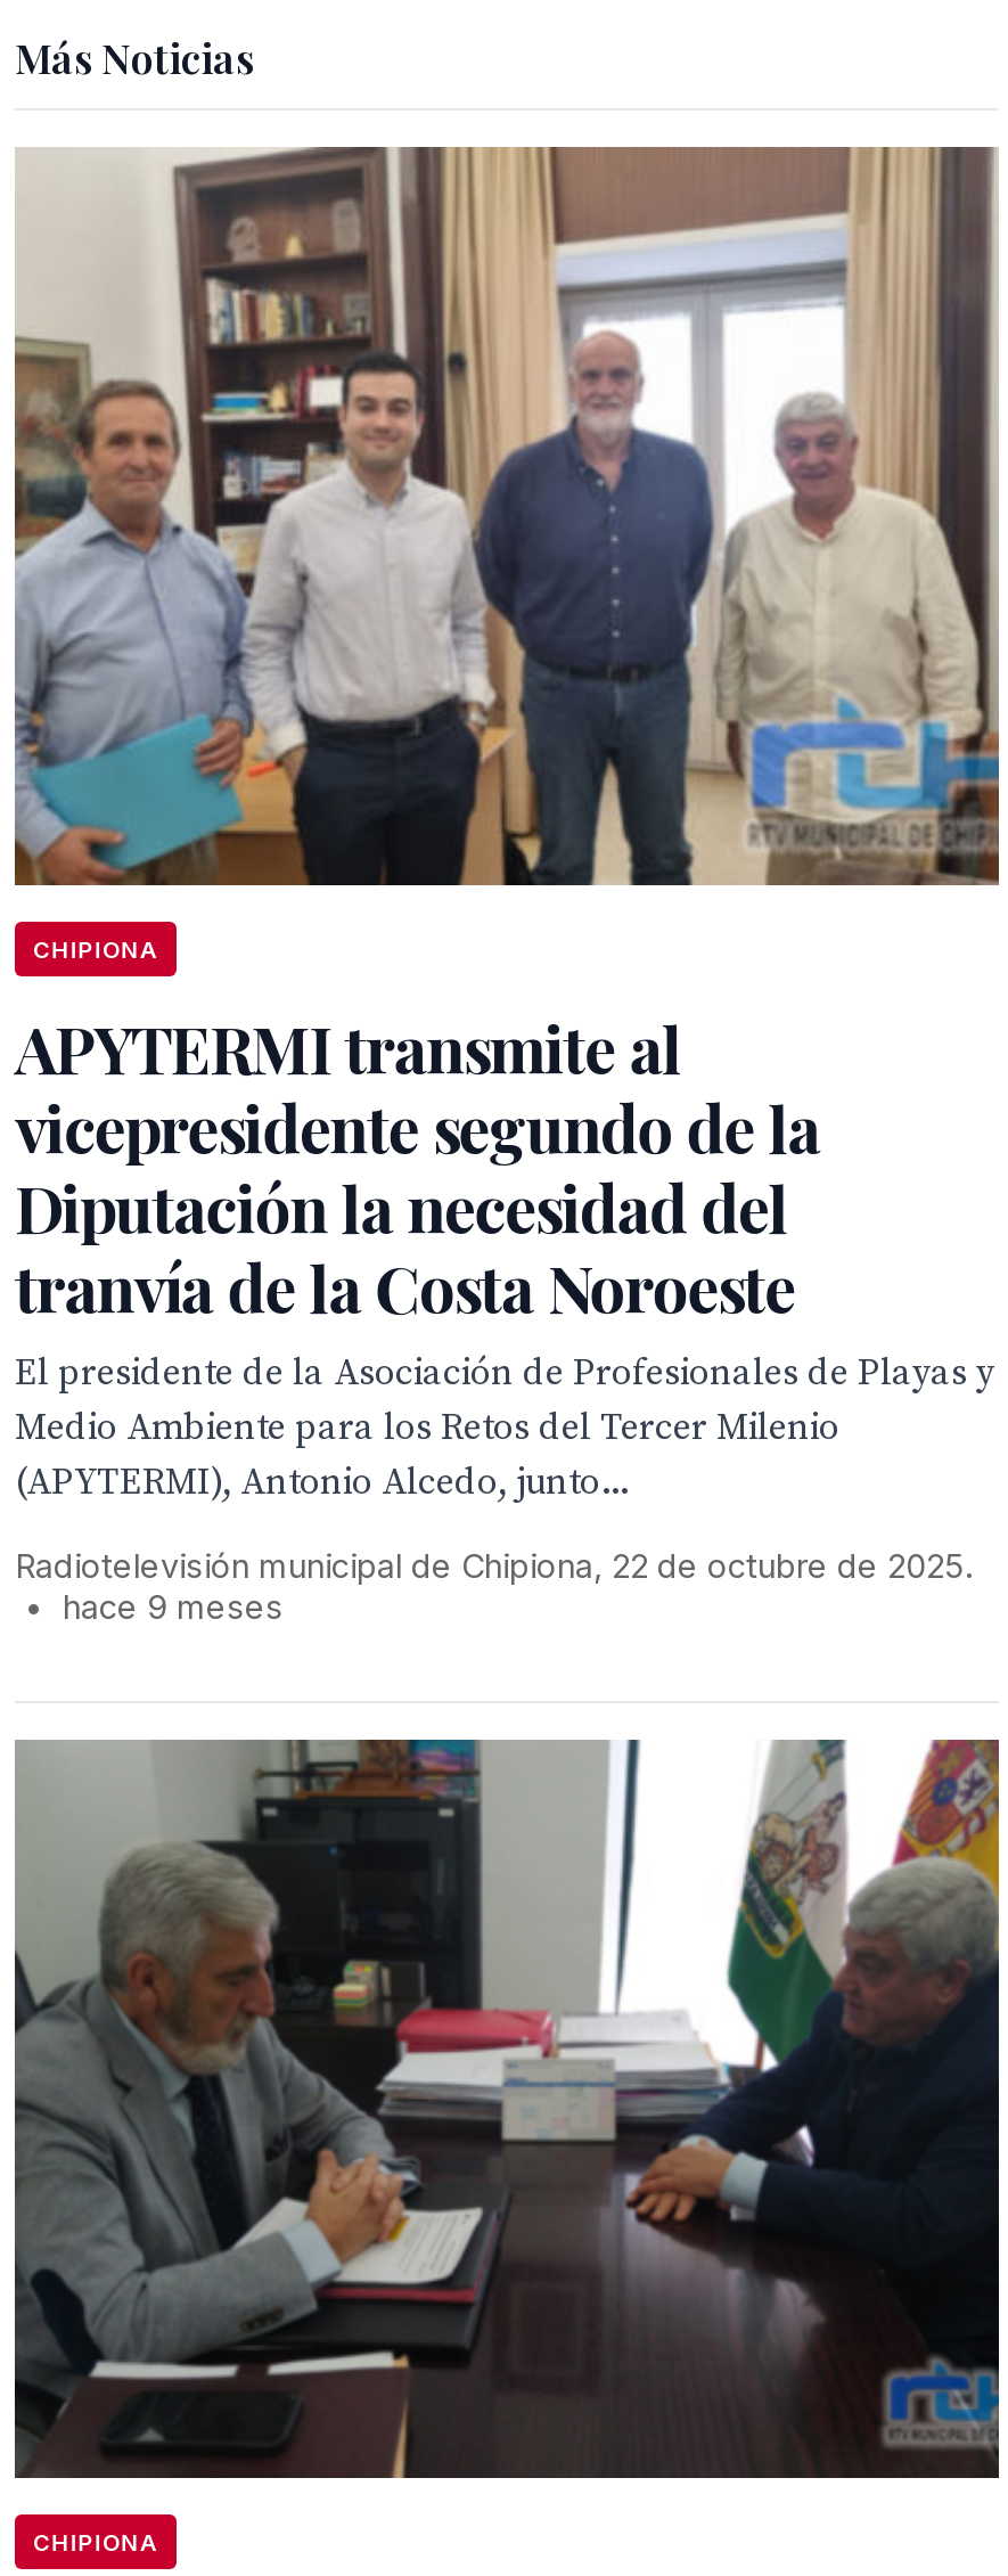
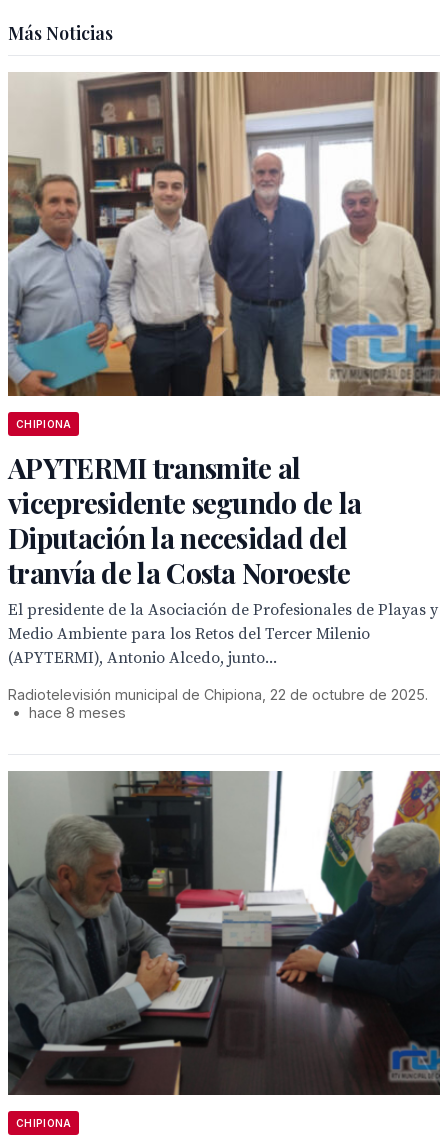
[24,1587,284,1626] • hace 9 meses -> [12,704,126,721] • hace 8 meses

